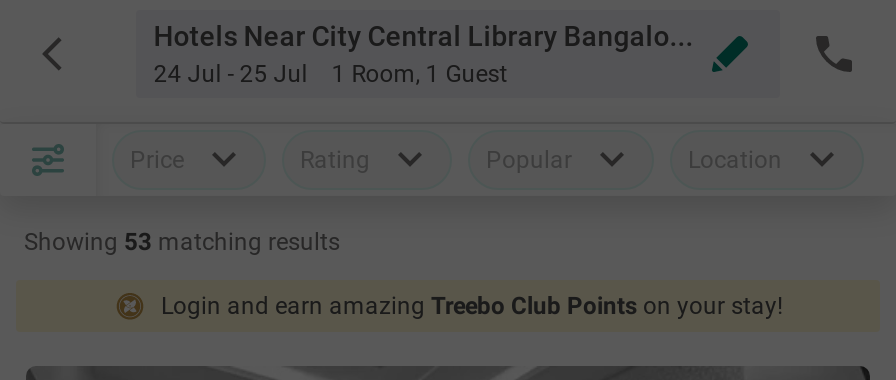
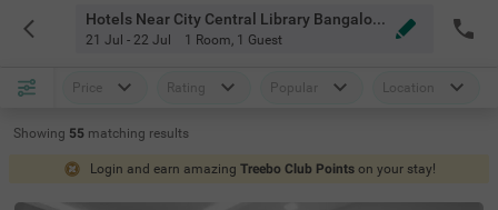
[154,60,508,88] 24 Jul - 25 Jul 1 Room, 1 Guest -> [85,32,282,48] 21 Jul - 22 Jul 1 Room, 1 Guest
[24,228,340,256] Showing 53 matching results -> [13,126,189,141] Showing 55 matching results

